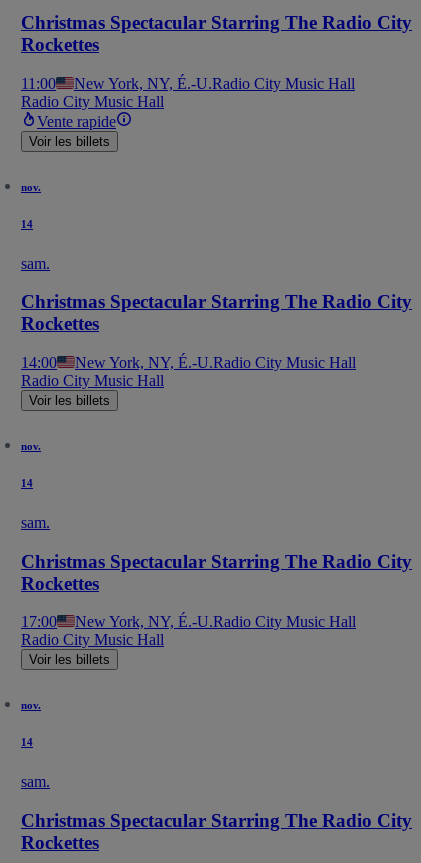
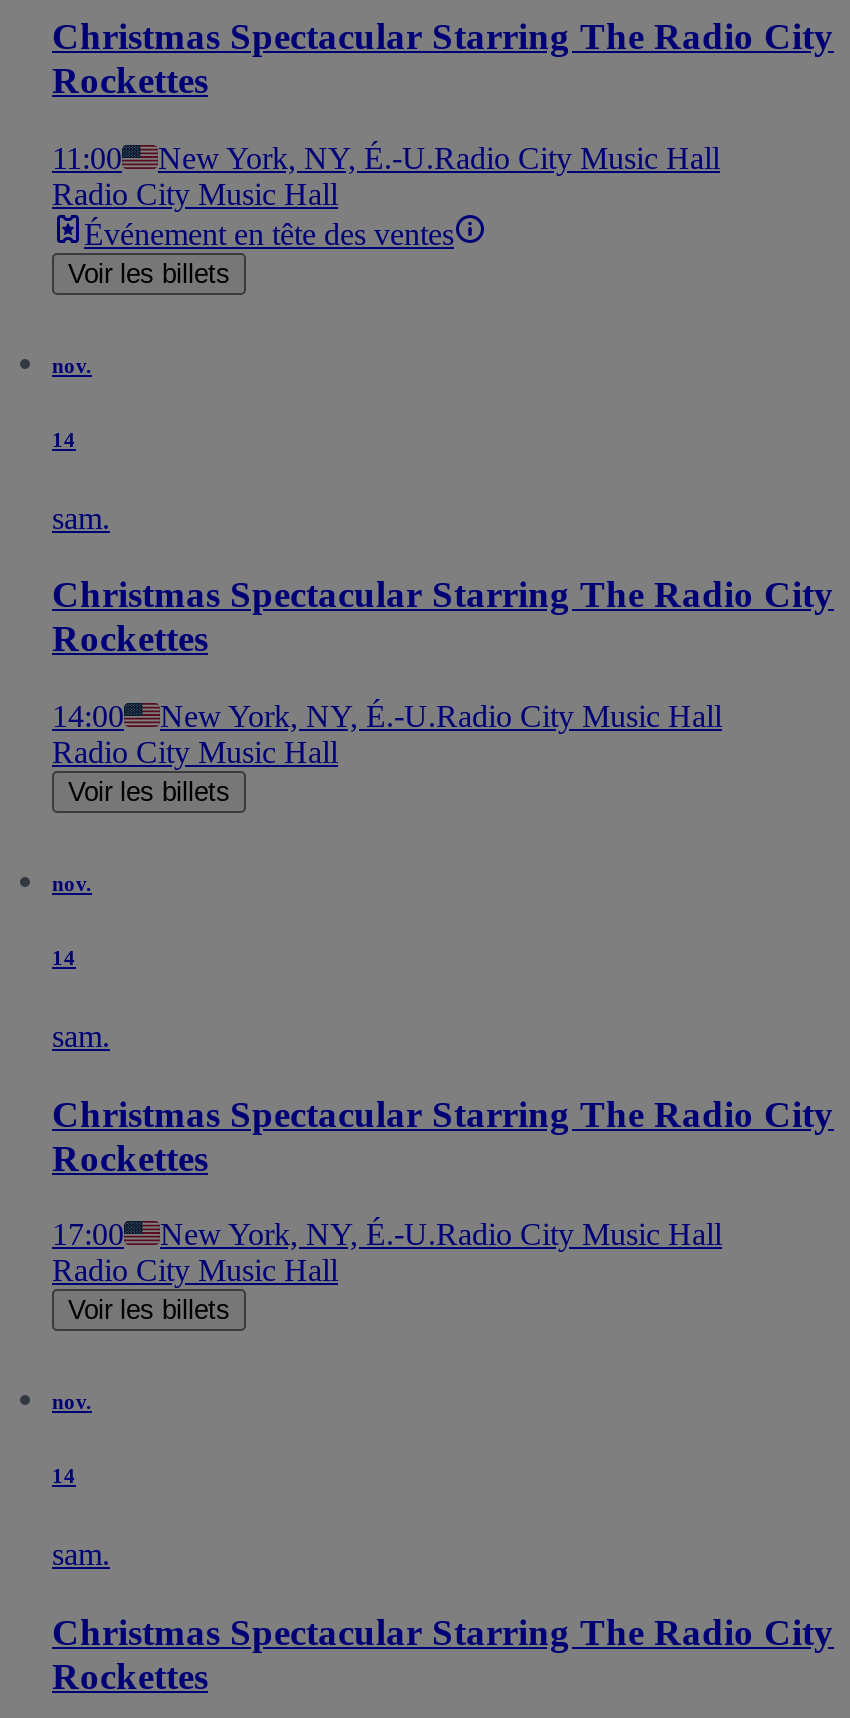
[37,113,116,130] Vente rapide -> [84,216,454,250] Événement en tête des ventes

